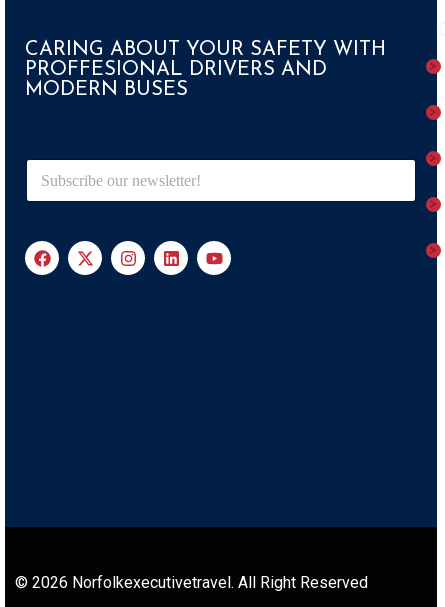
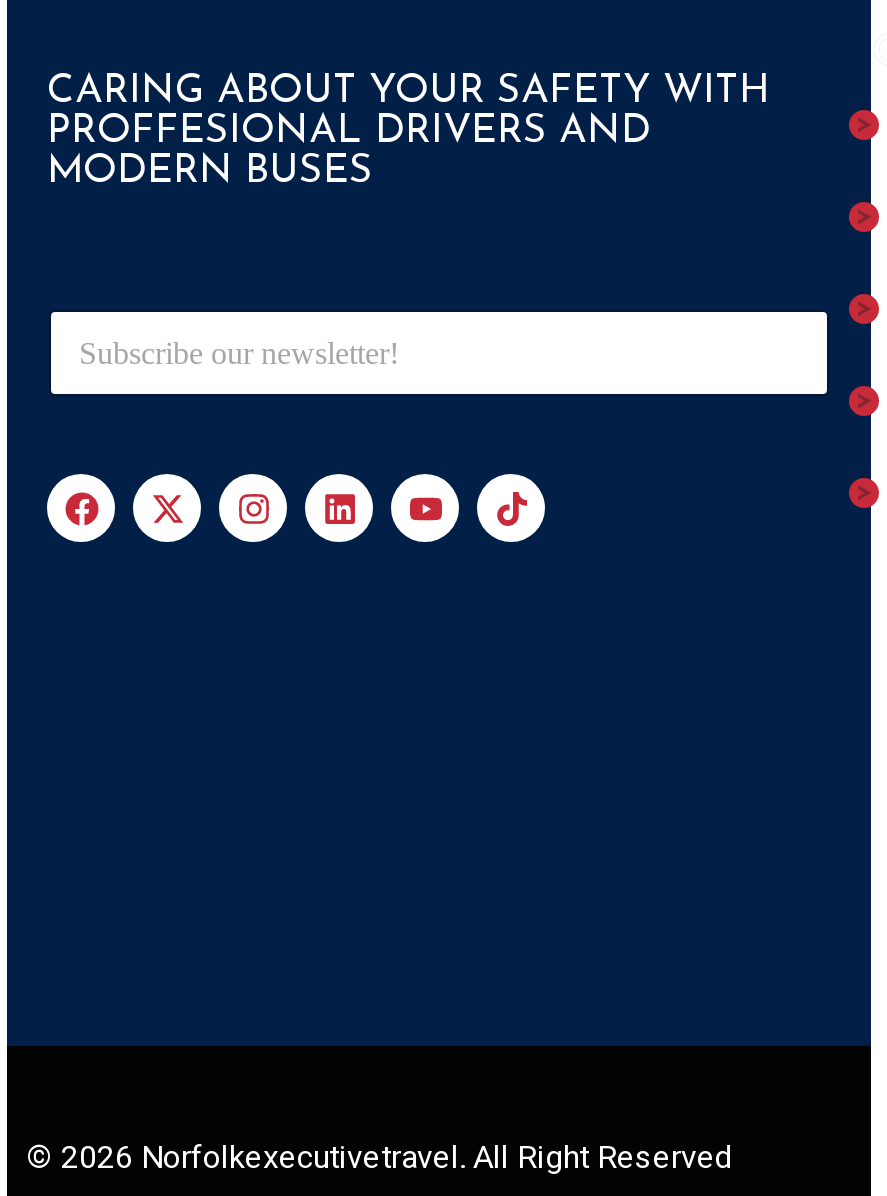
none -> [475,472,547,544] [image]

